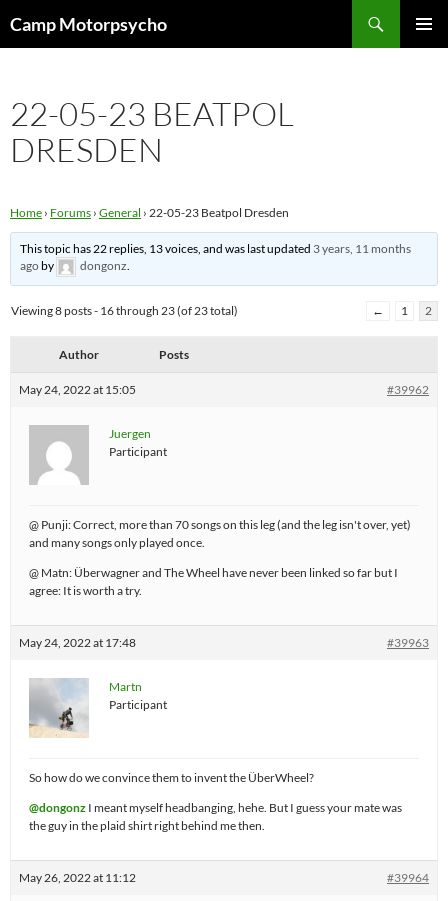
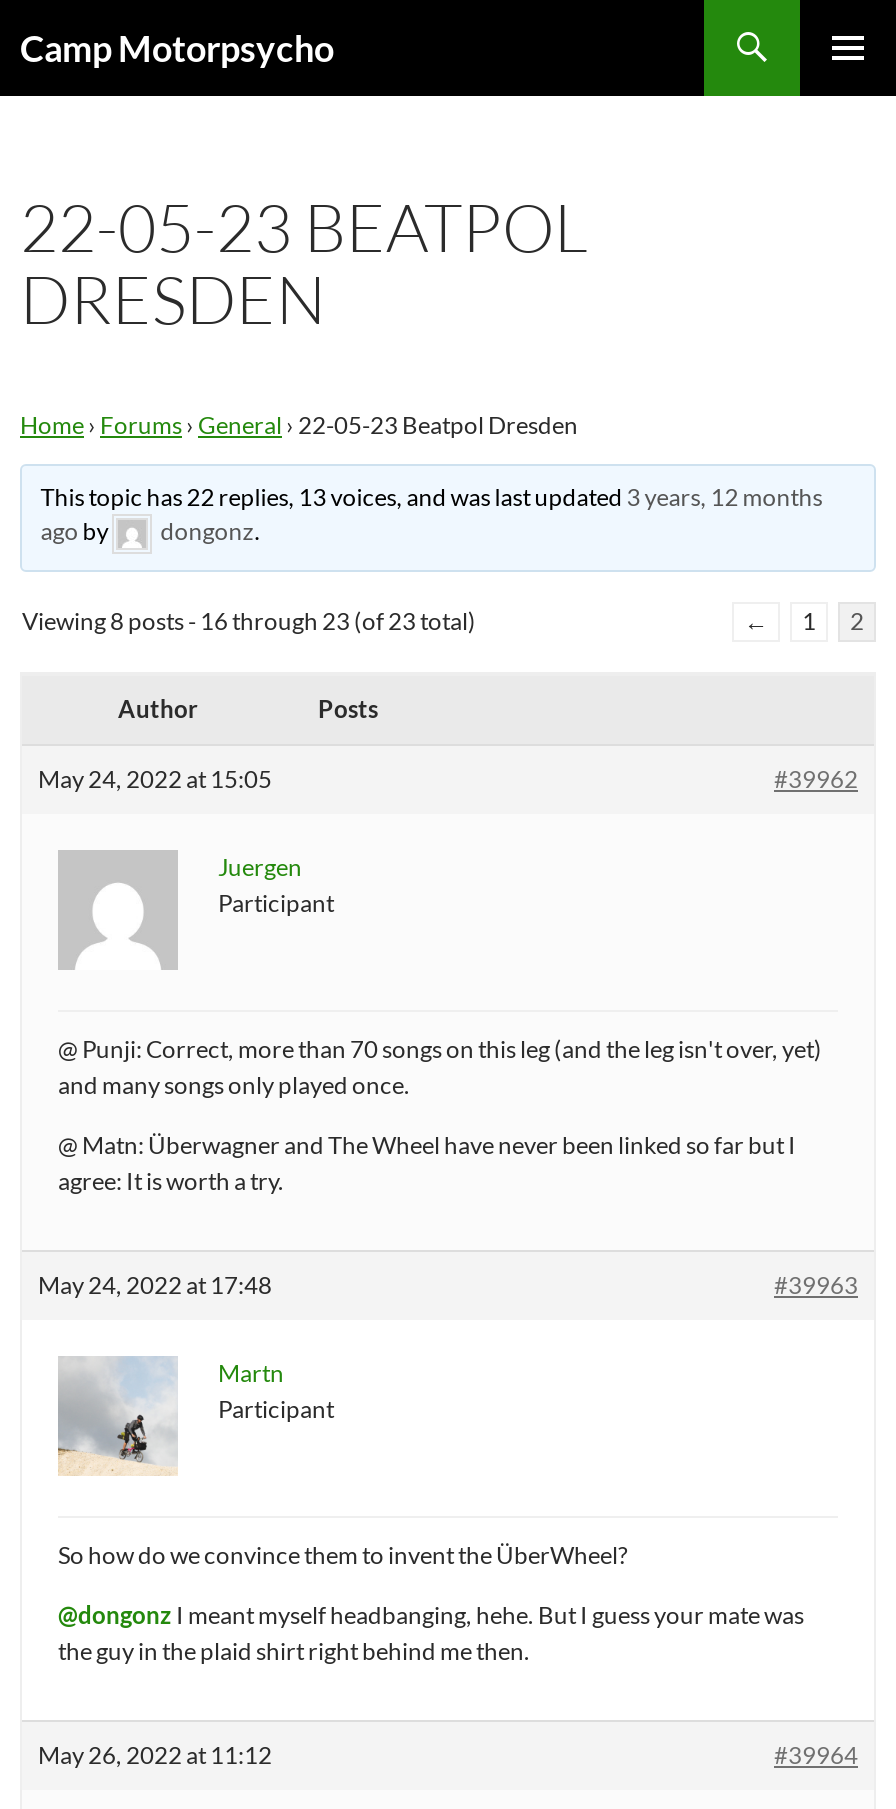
[20,241,411,256] This topic has 22 replies, 13 voices, and was last updated 3 years, 11 months -> [40,482,822,512] This topic has 22 replies, 13 voices, and was last updated 3 years, 12 months

